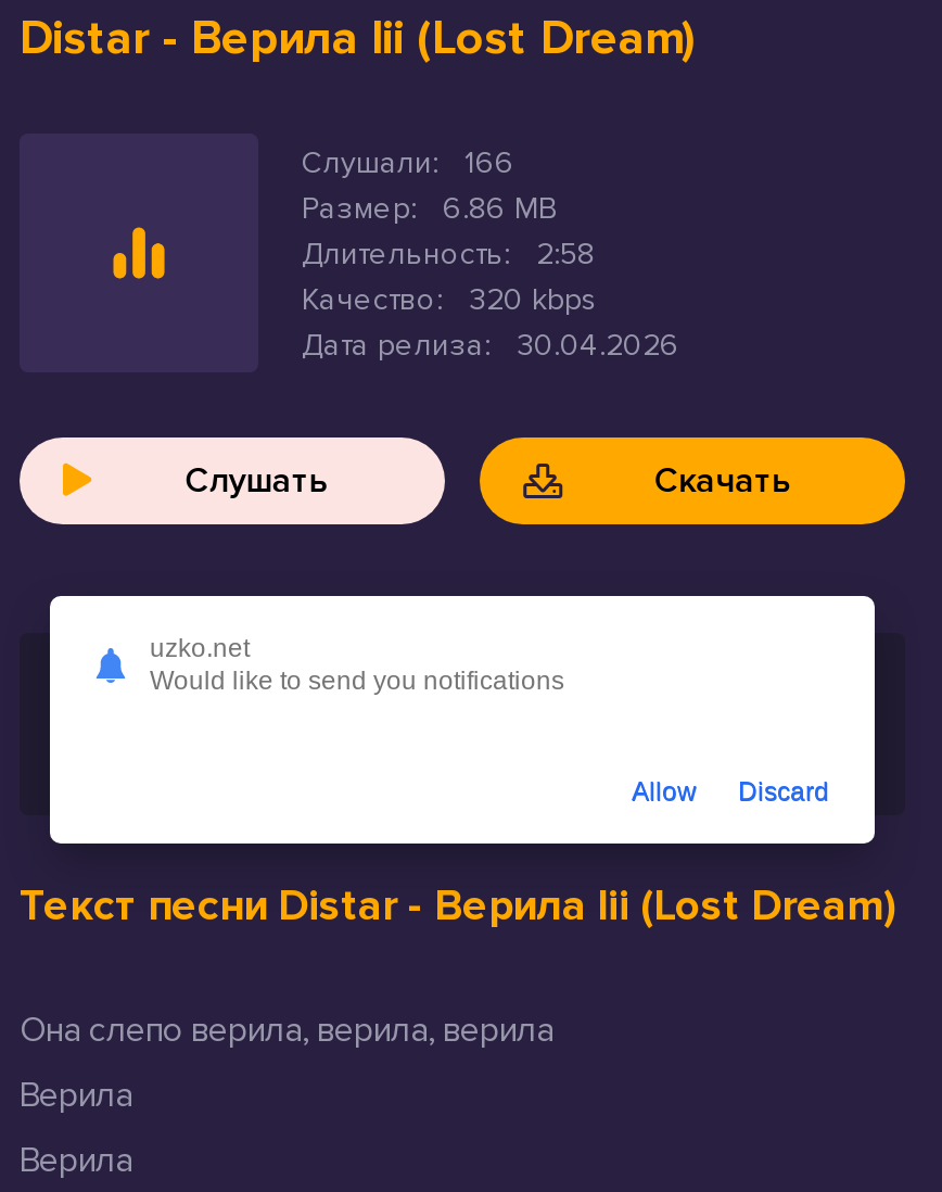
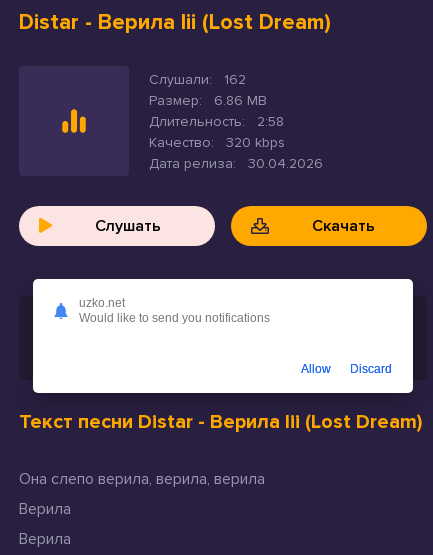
[302,143,514,180] Слушали: 166 -> [149,70,246,87] Слушали: 162

